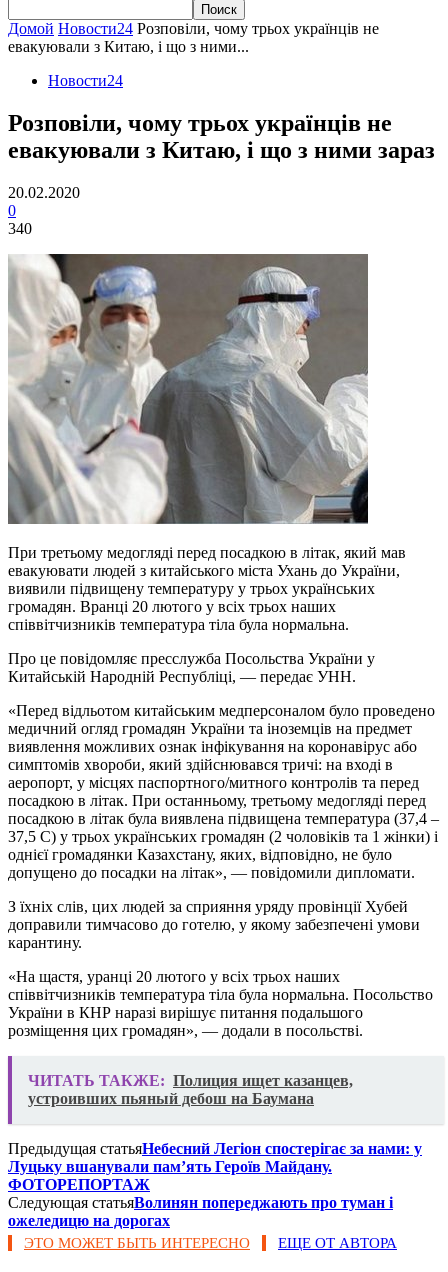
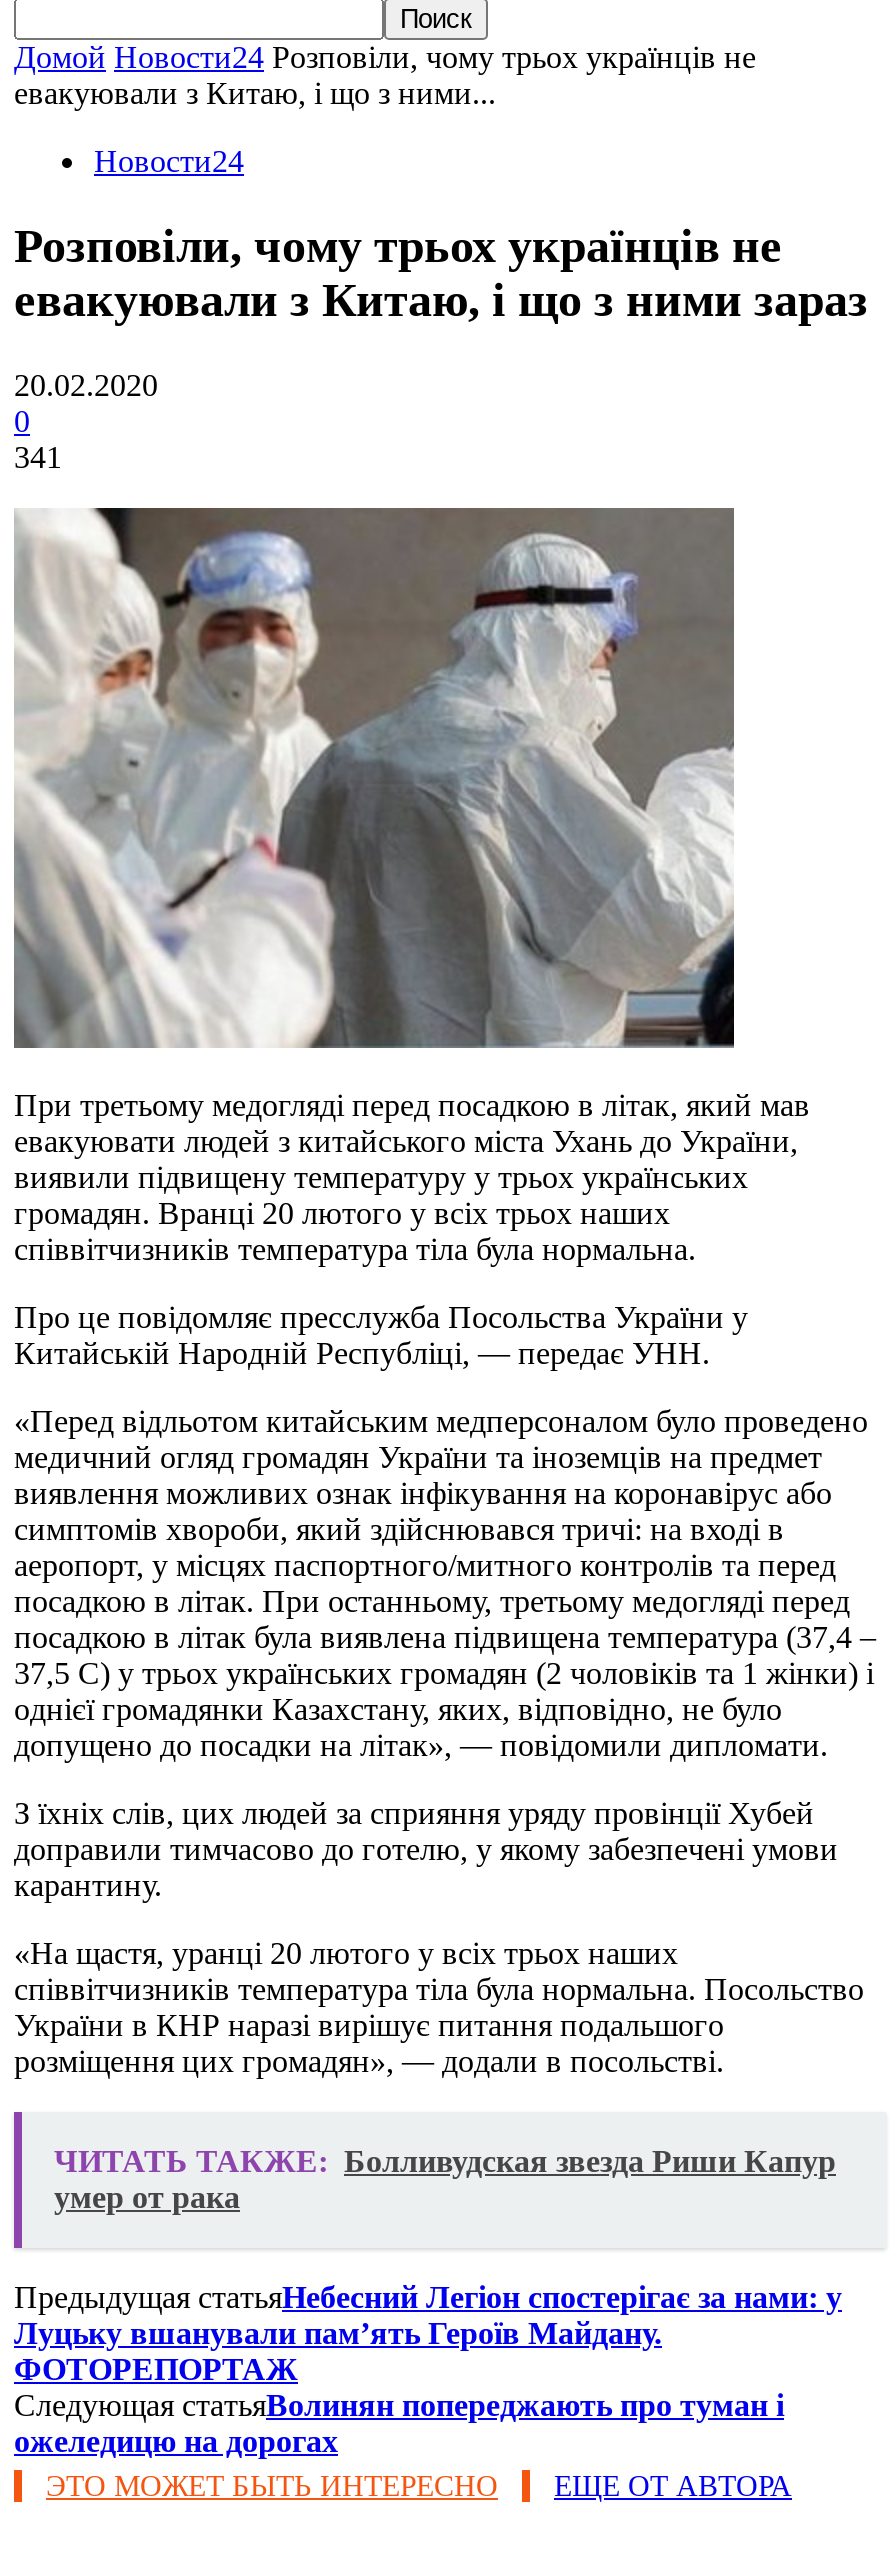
[8,220,32,237] 340 -> [14,440,62,474] 341
[28,1072,353,1107] ЧИТАТЬ ТАКЖЕ: Полиция ищет казанцев, | устроивших пьяный дебош на Баумана -> [54,2144,836,2214] ЧИТАТЬ ТАКЖЕ: Болливудская звезда Риши Капур | умер от рака

